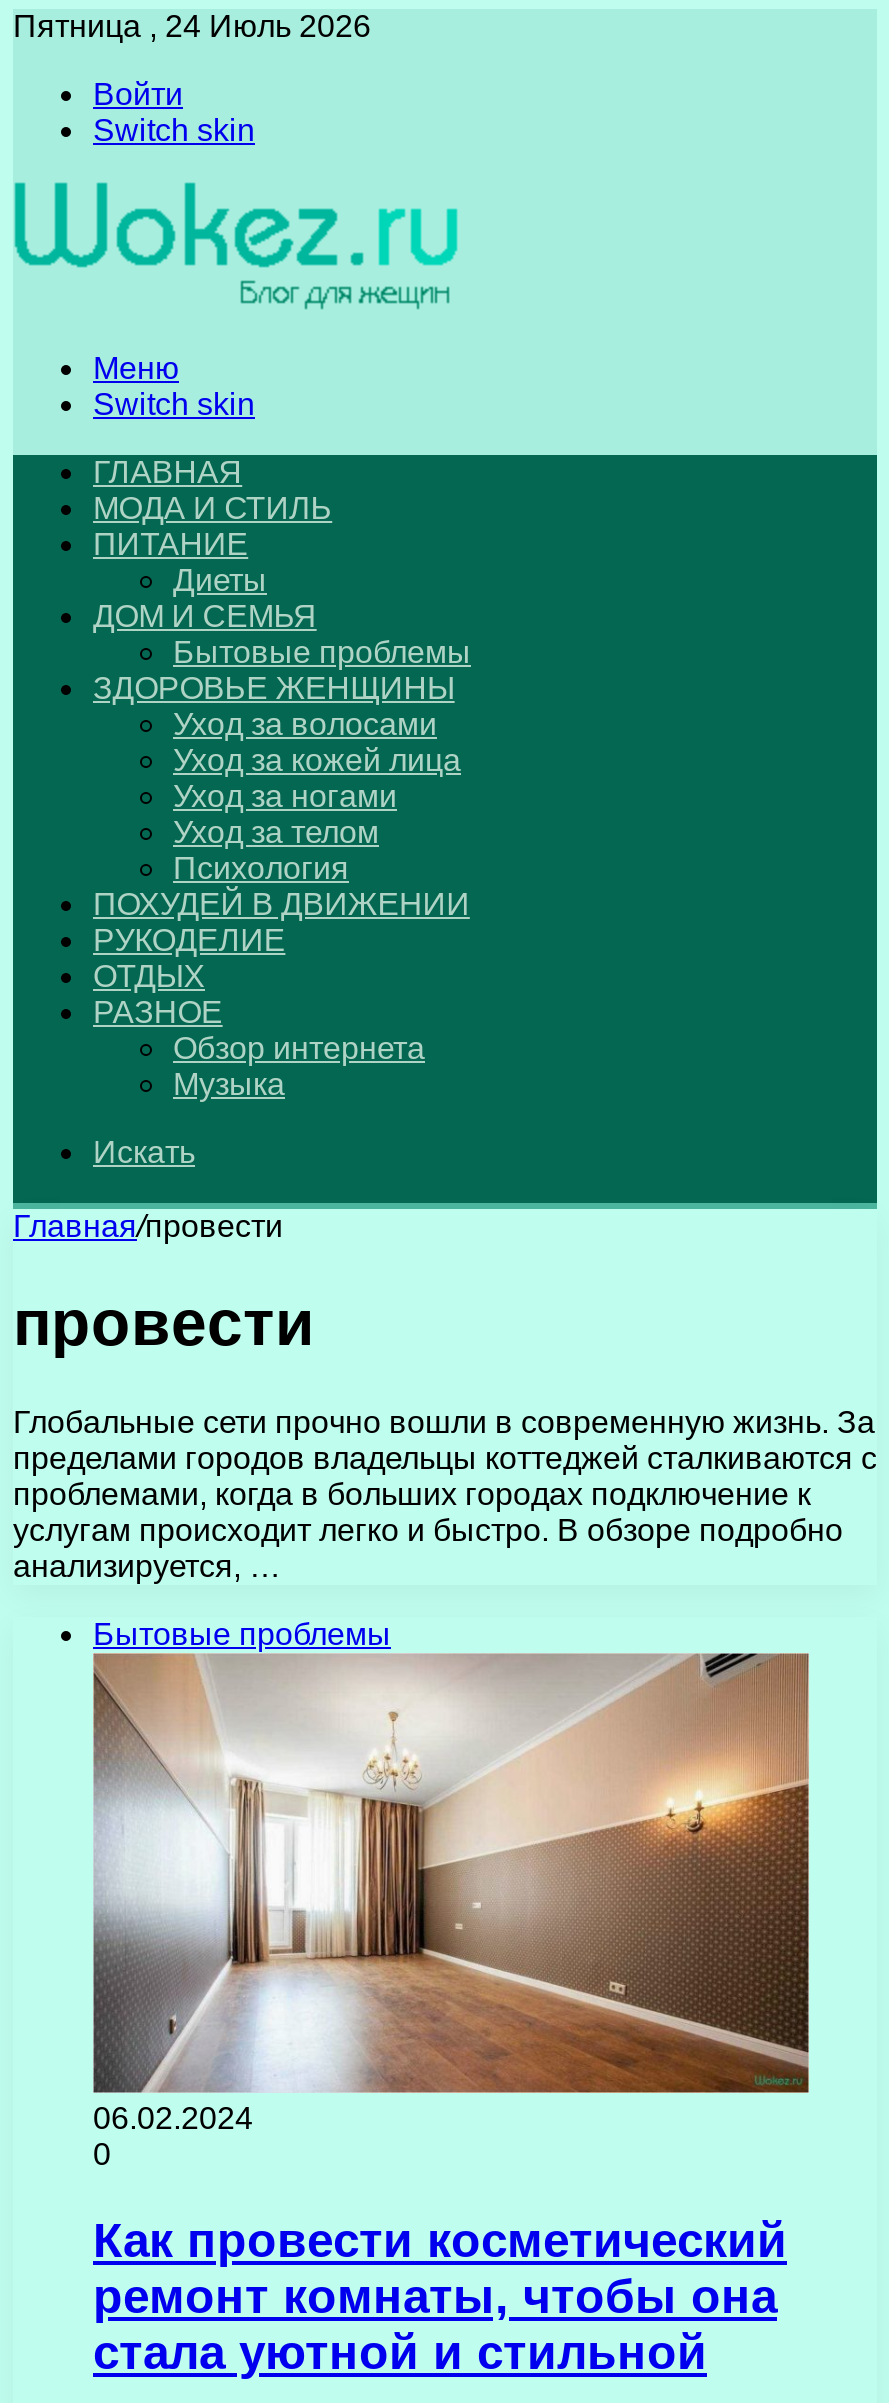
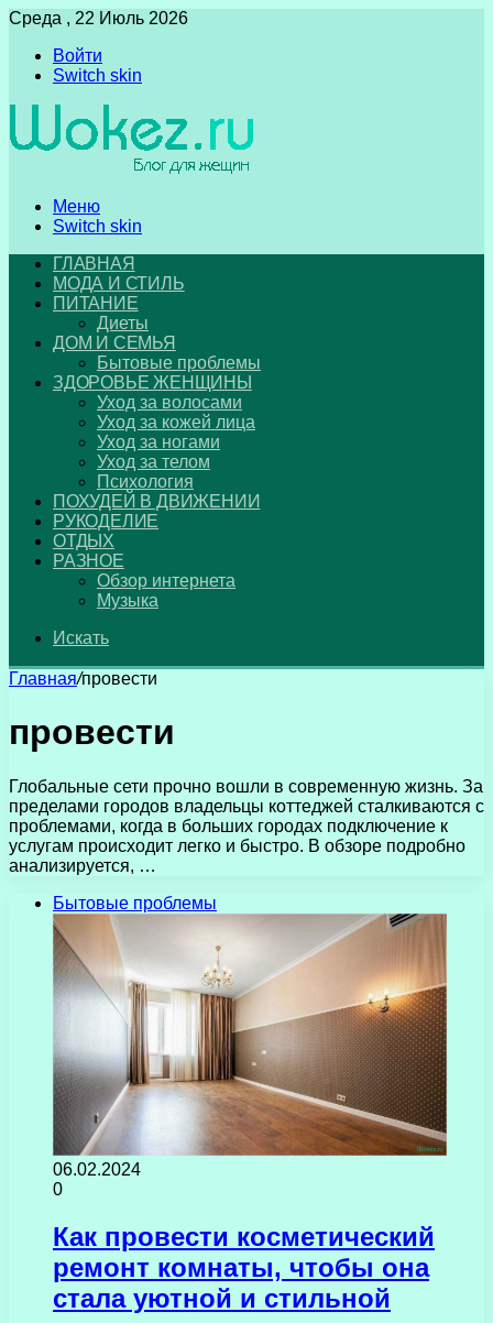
[13,9,371,43] Пятница , 24 Июль 2026 -> [9,9,188,28] Среда , 22 Июль 2026

